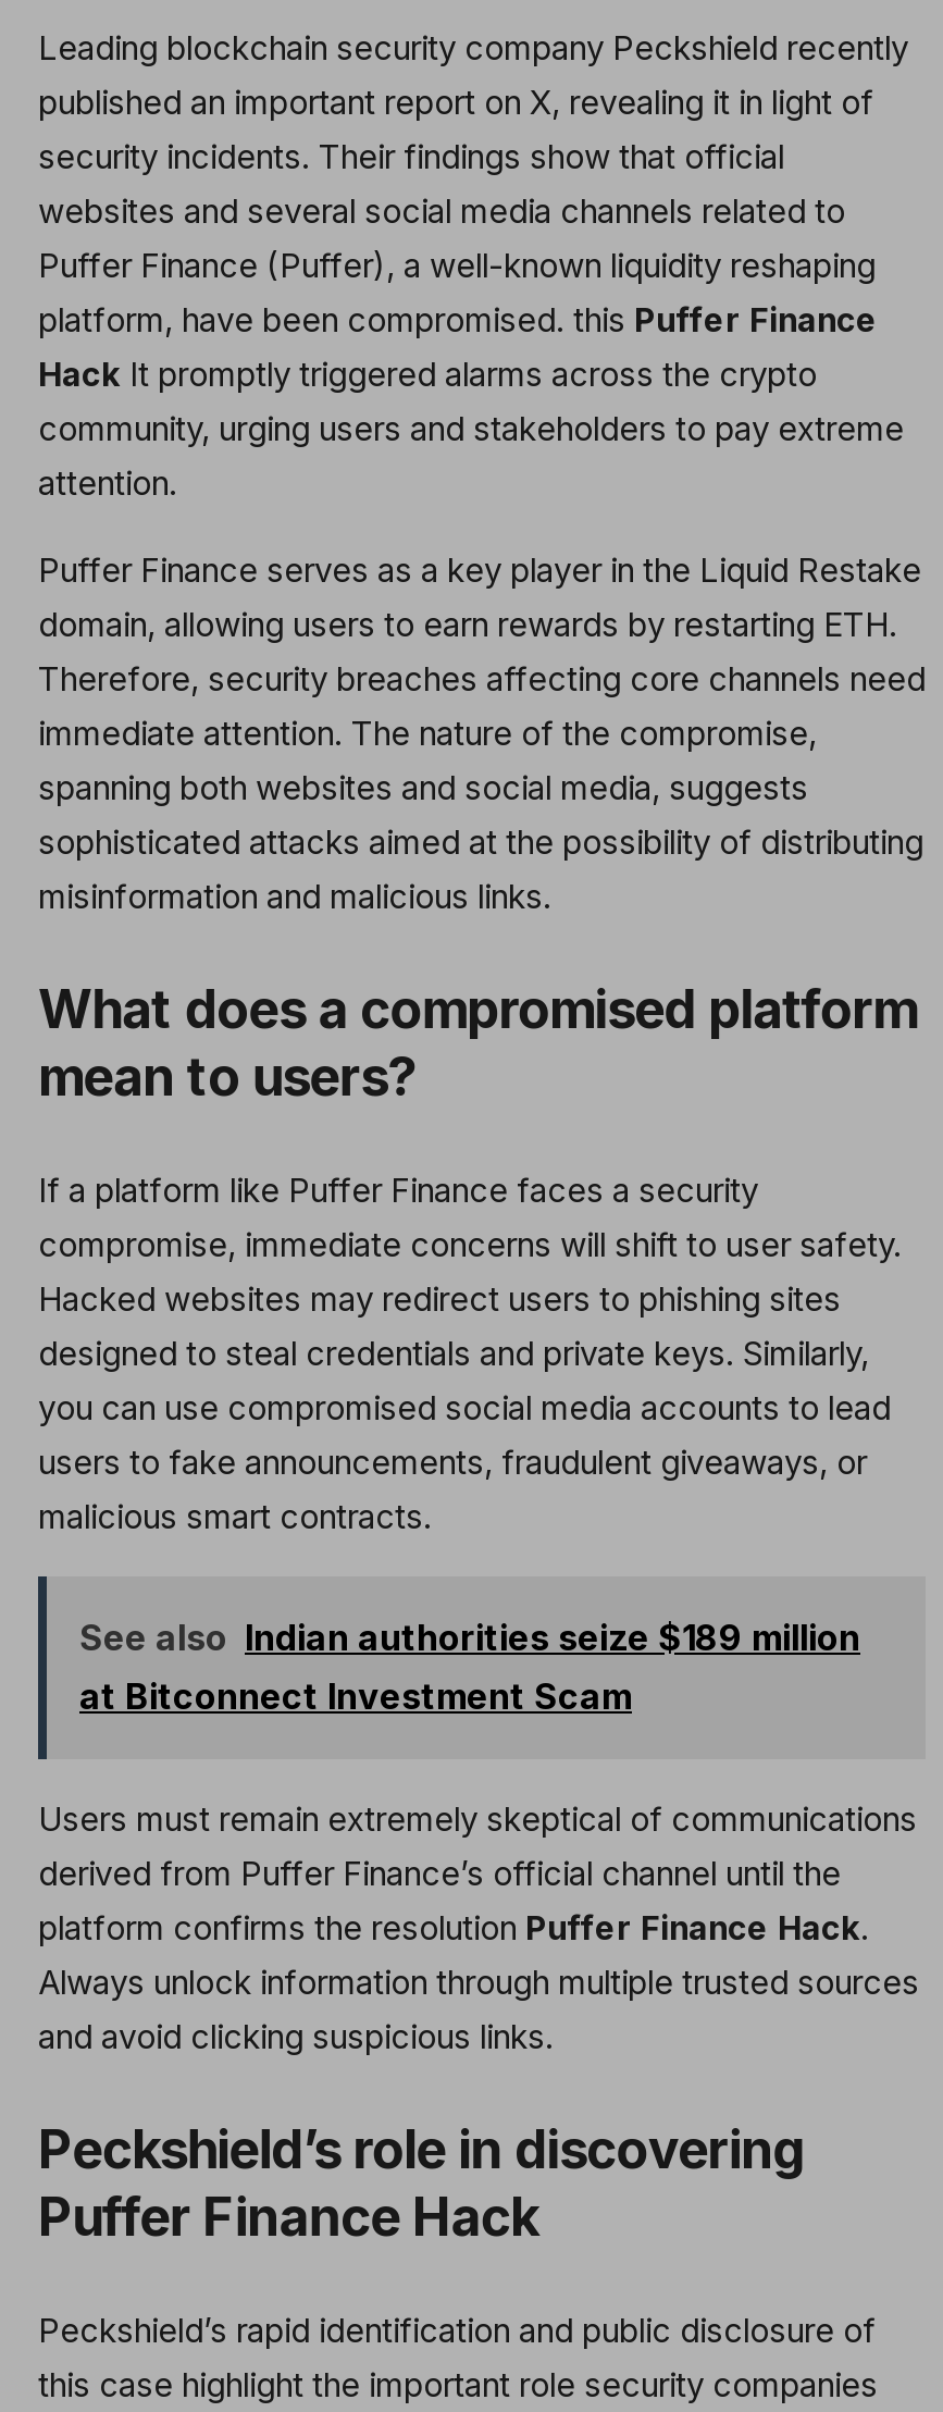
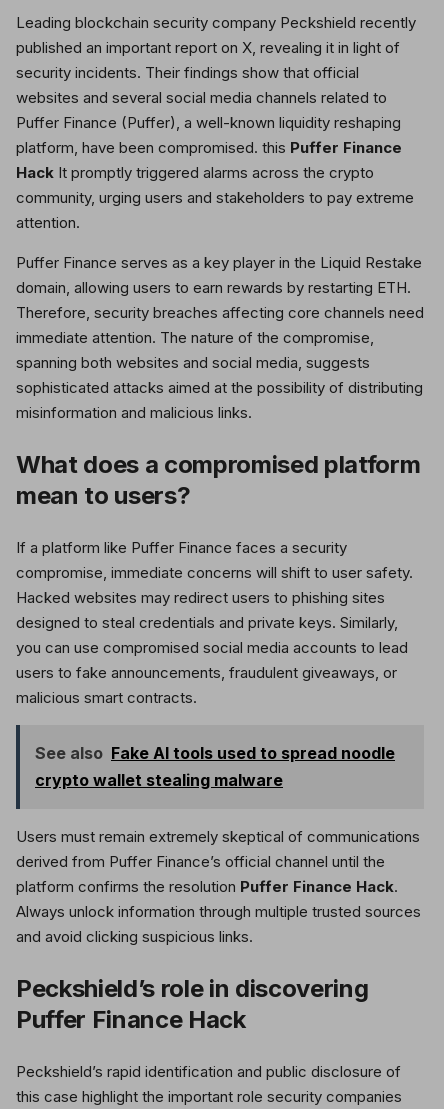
[79,1615,860,1717] See also Indian authorities seize $189 million | at Bitconnect Investment Scam -> [35,743,395,790] See also Fake AI tools used to spread noodle | crypto wallet stealing malware

